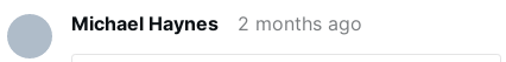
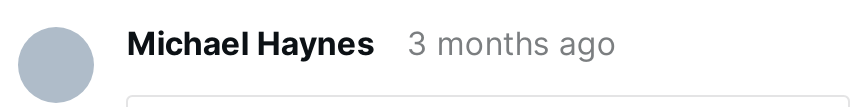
[72,11,363,35] Michael Haynes 2 months ago -> [127,22,617,62] Michael Haynes 3 months ago

